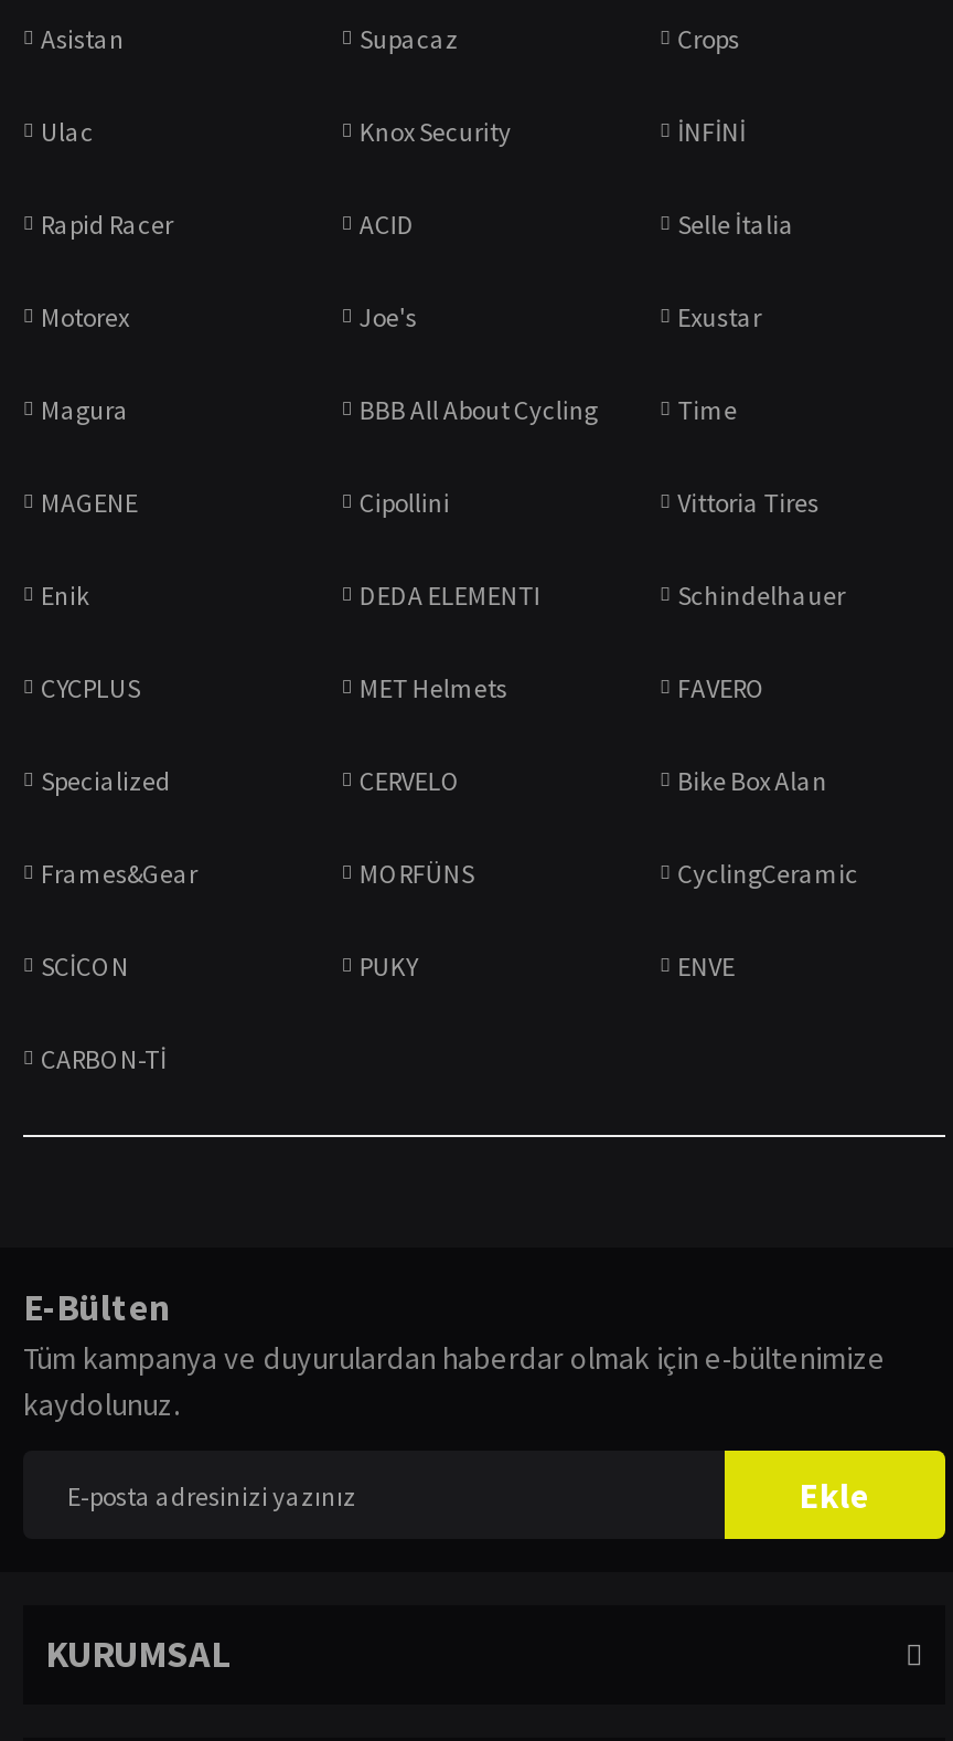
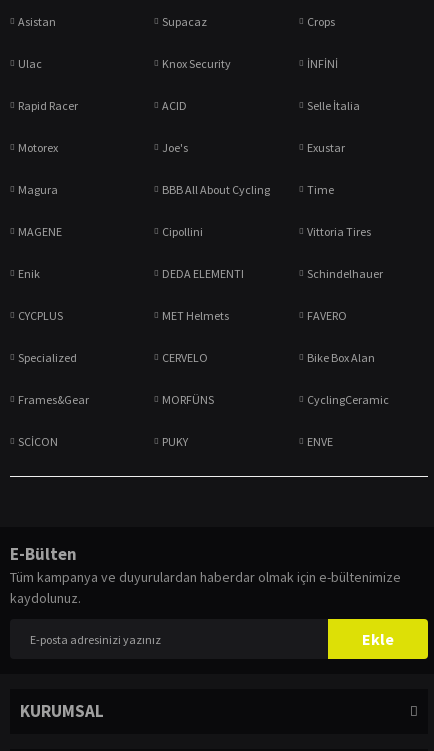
[41,1042,167,1075] CARBON-Tİ -> none

